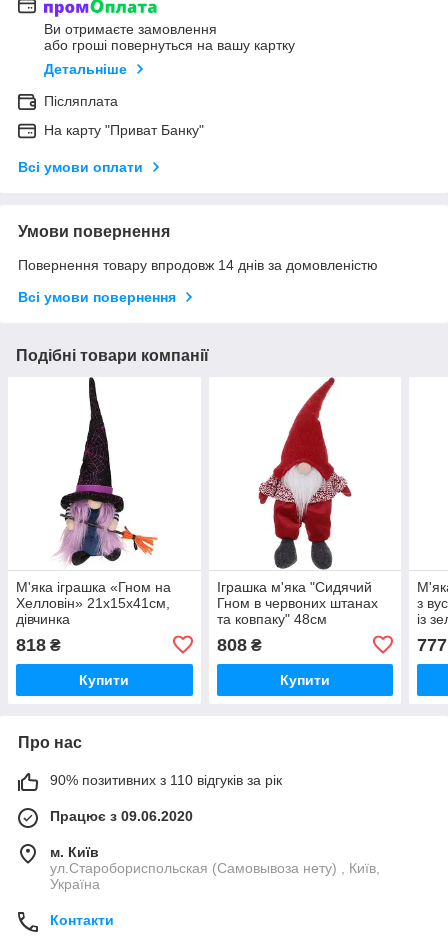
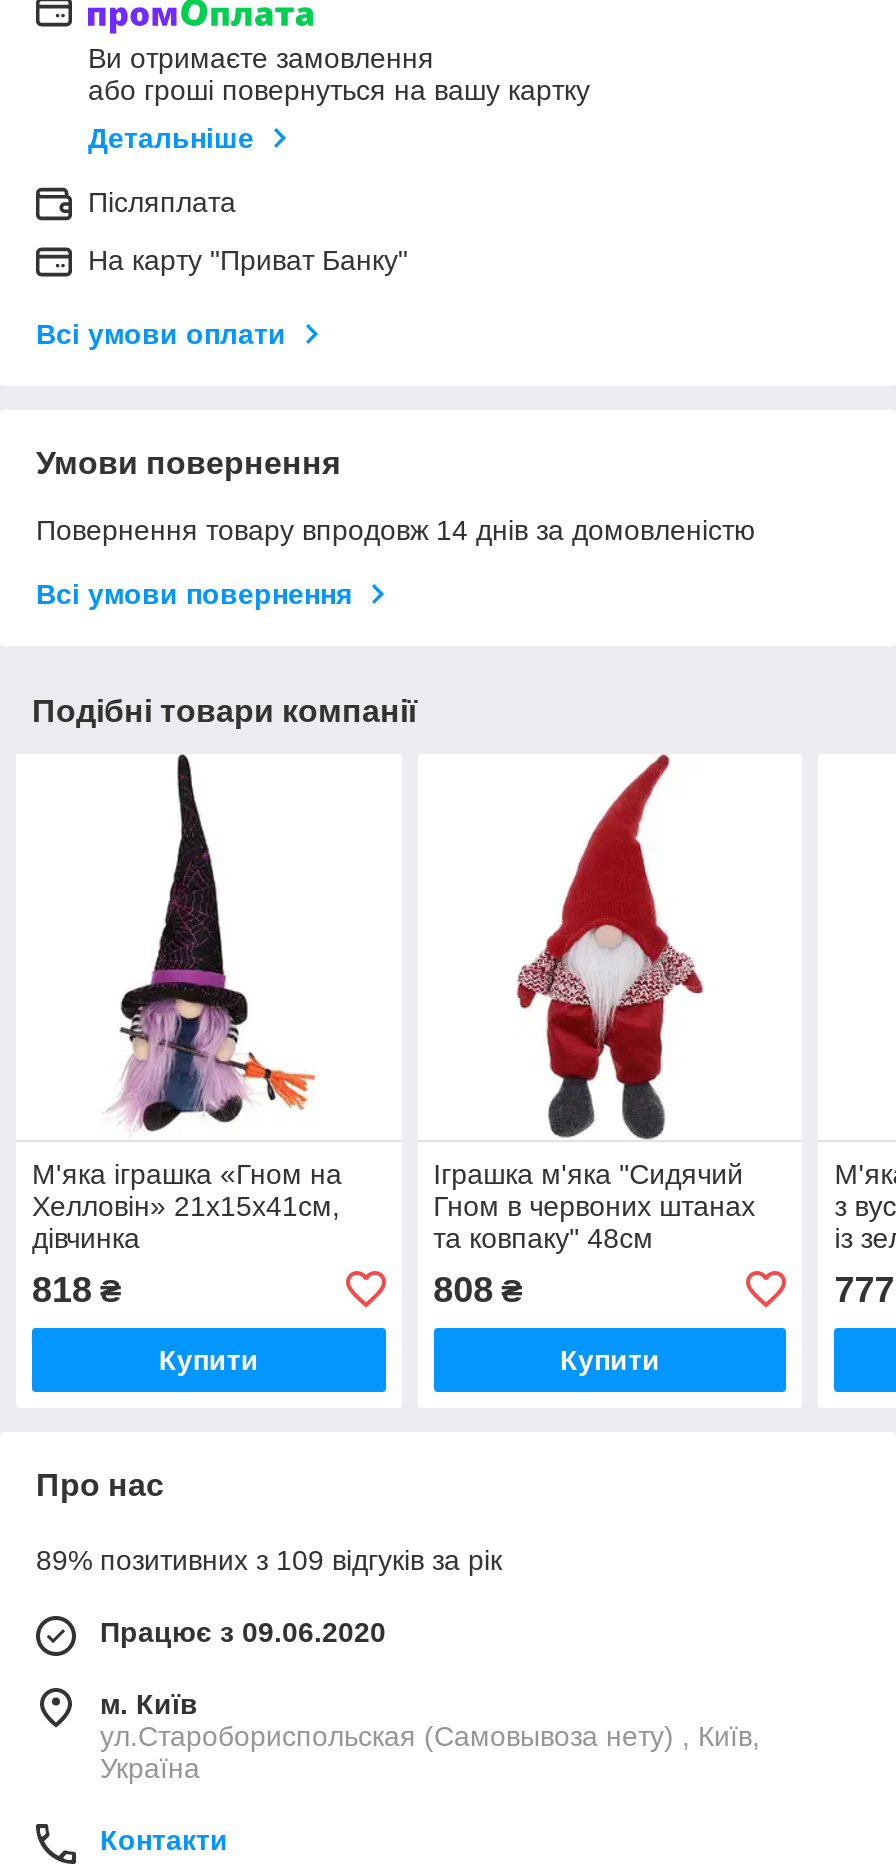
[50,772,282,788] 90% позитивних з 110 відгуків за рік -> [36,1544,502,1576] 89% позитивних з 109 відгуків за рік

